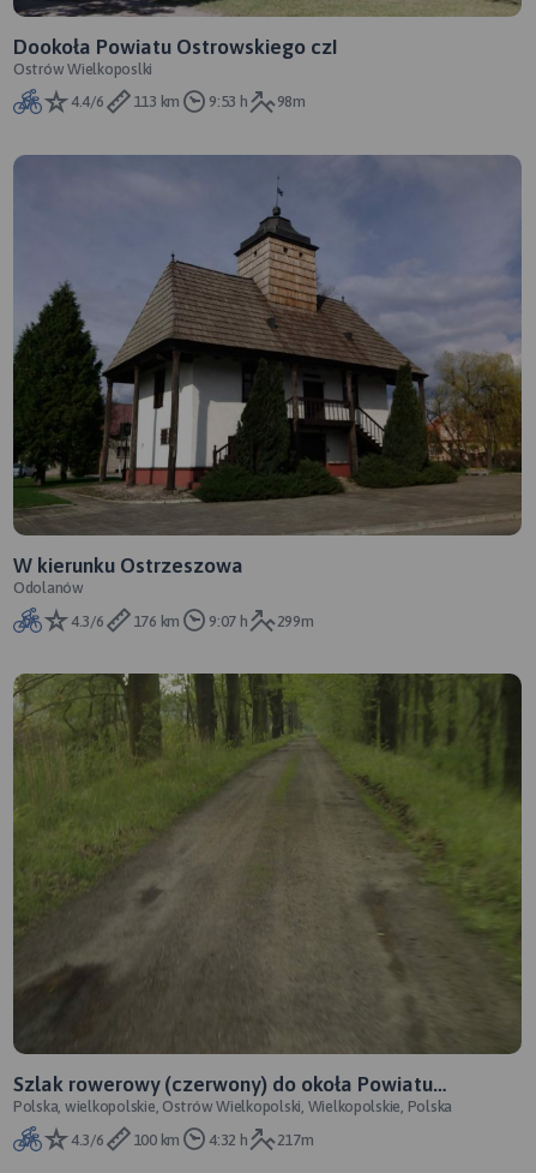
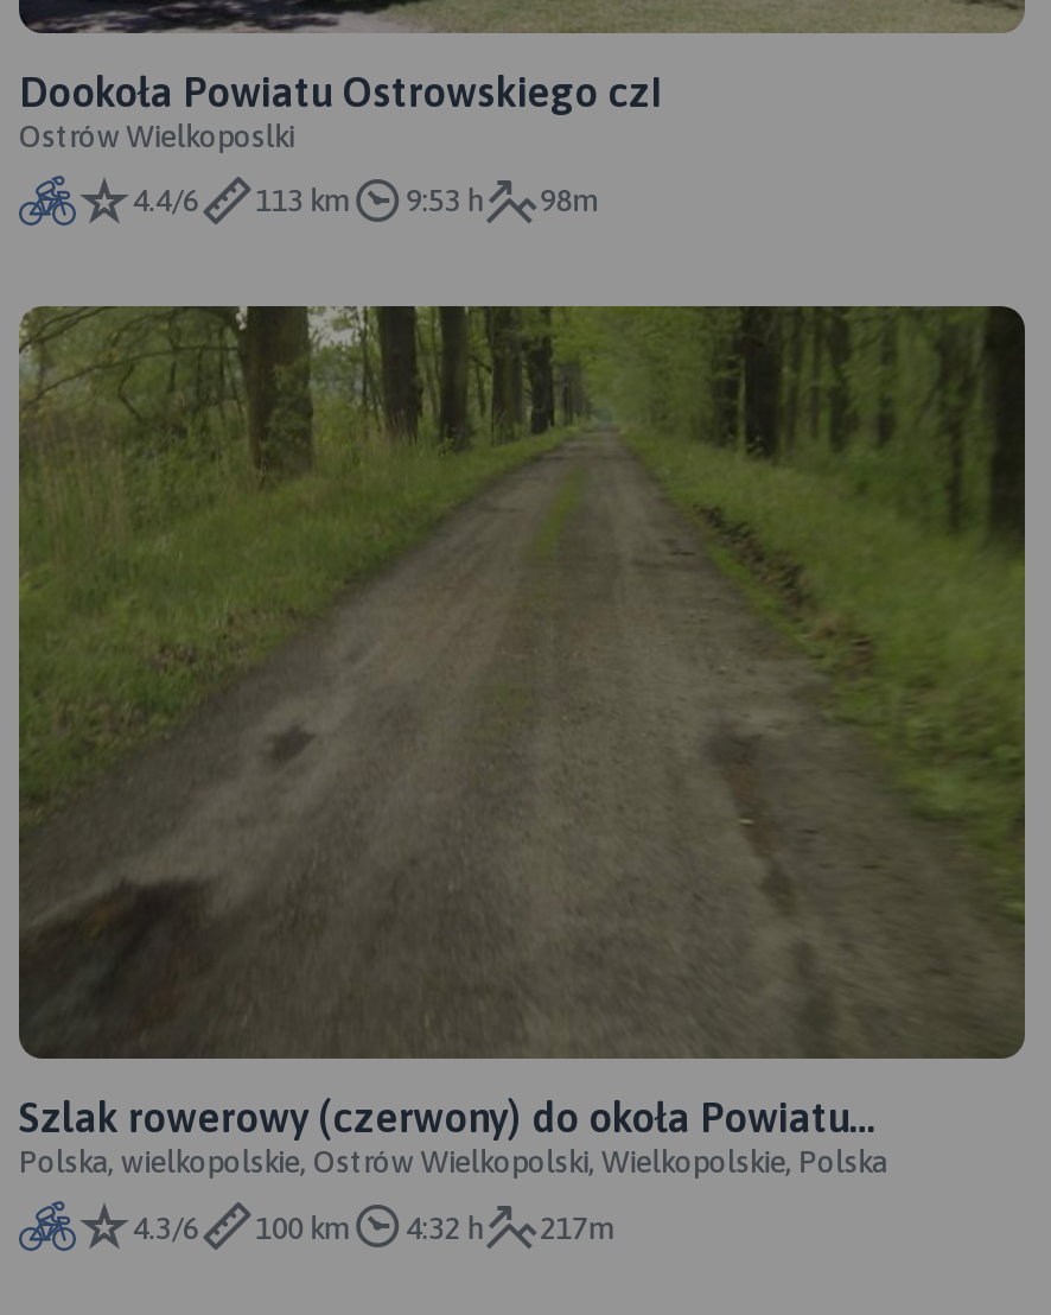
[13,155,522,630] [image] | W kierunku Ostrzeszowa | Odolanów | 4.3/6 | 176 km | 9:07 h | 299m -> none

